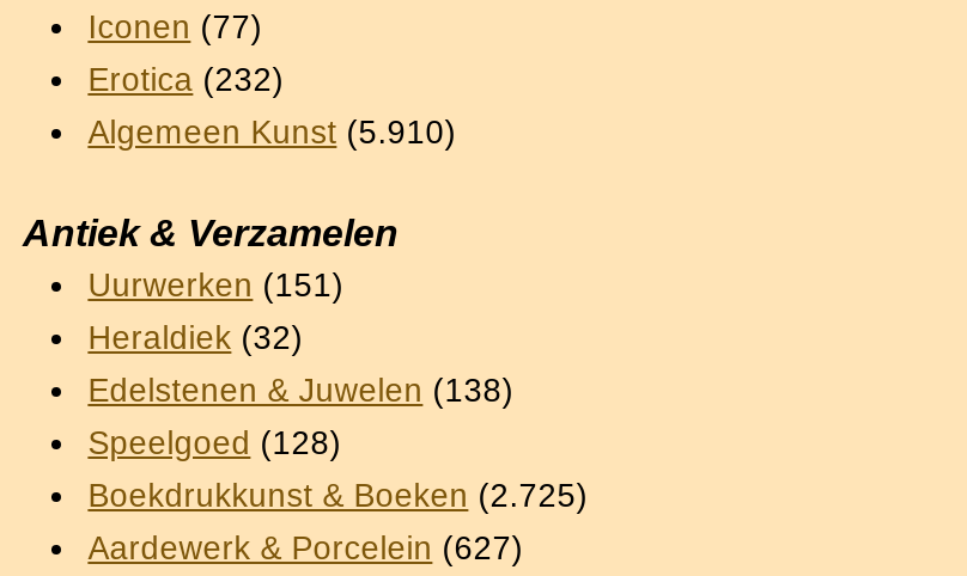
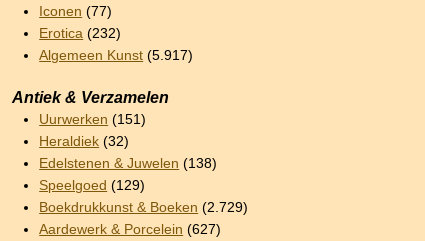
[88,114,456,150] Algemeen Kunst (5.910) -> [39,48,193,63] Algemeen Kunst (5.917)
[88,425,342,461] Speelgoed (128) -> [39,178,145,193] Speelgoed (129)
[88,477,588,513] Boekdrukkunst & Boeken (2.725) -> [39,200,248,215] Boekdrukkunst & Boeken (2.729)

